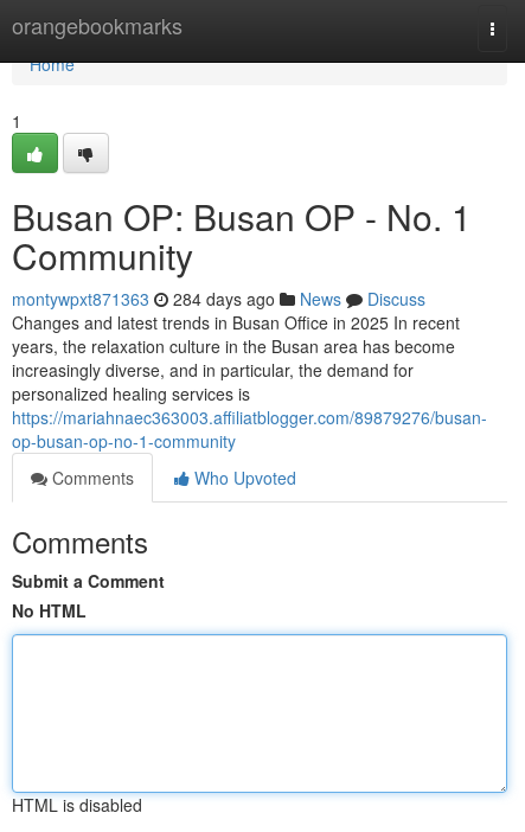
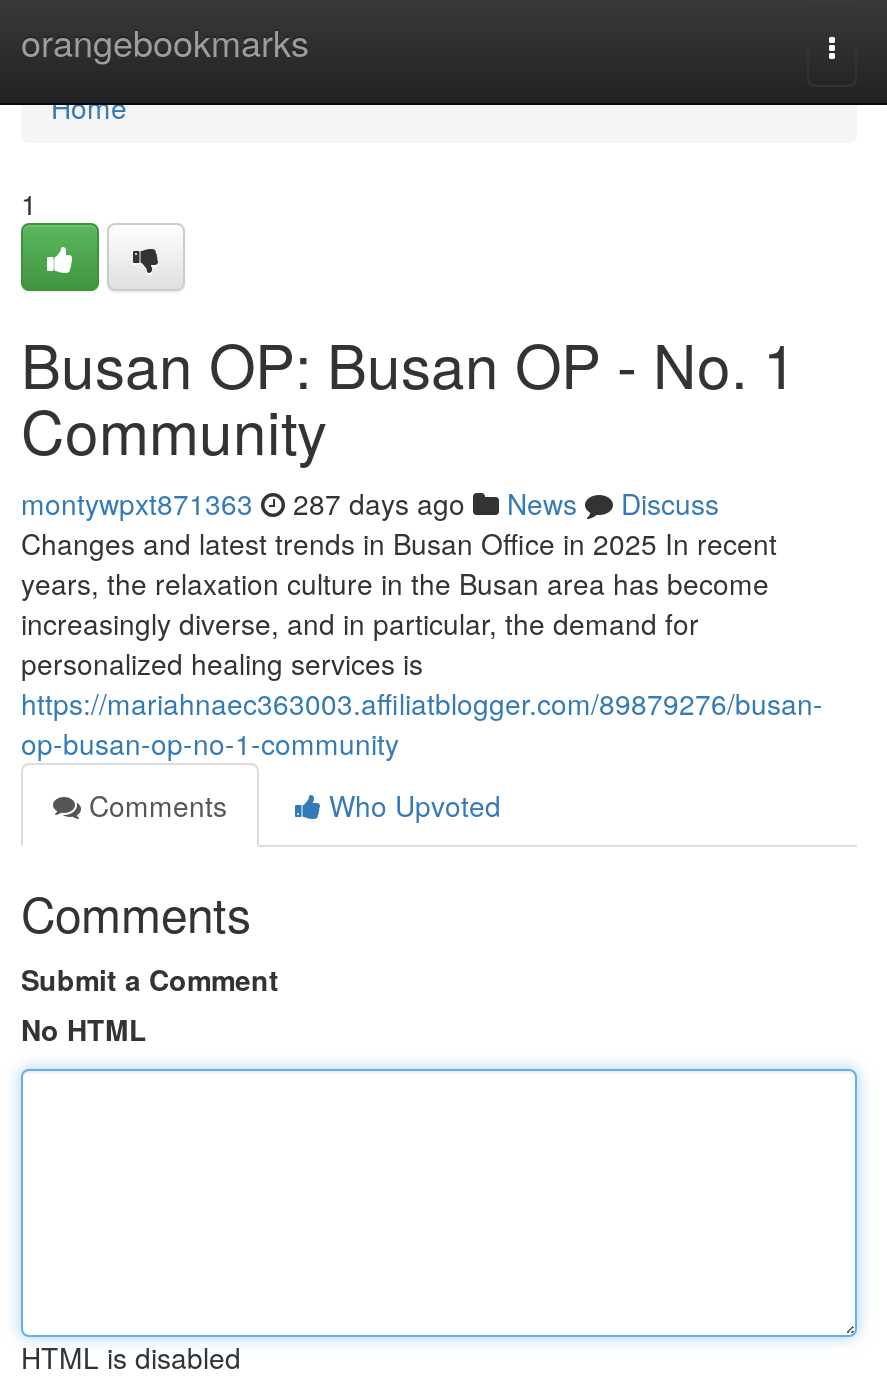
[12,287,425,311] montywpxt871363 284 days ago News Discuss -> [21,483,719,523] montywpxt871363 287 days ago News Discuss

